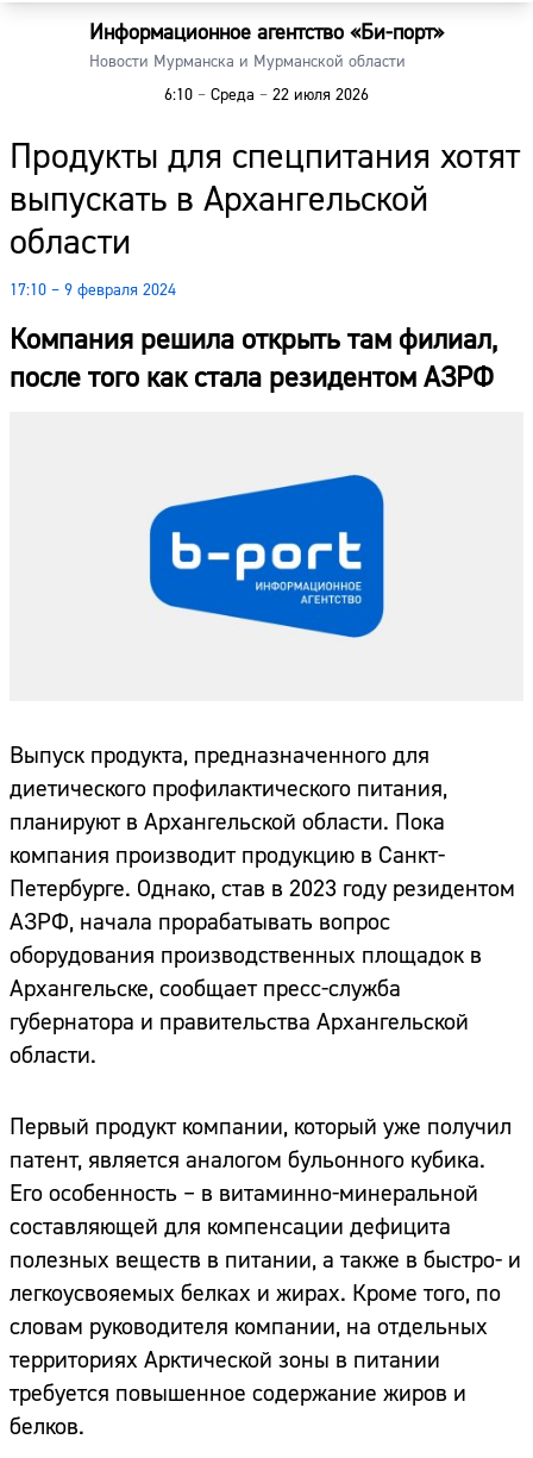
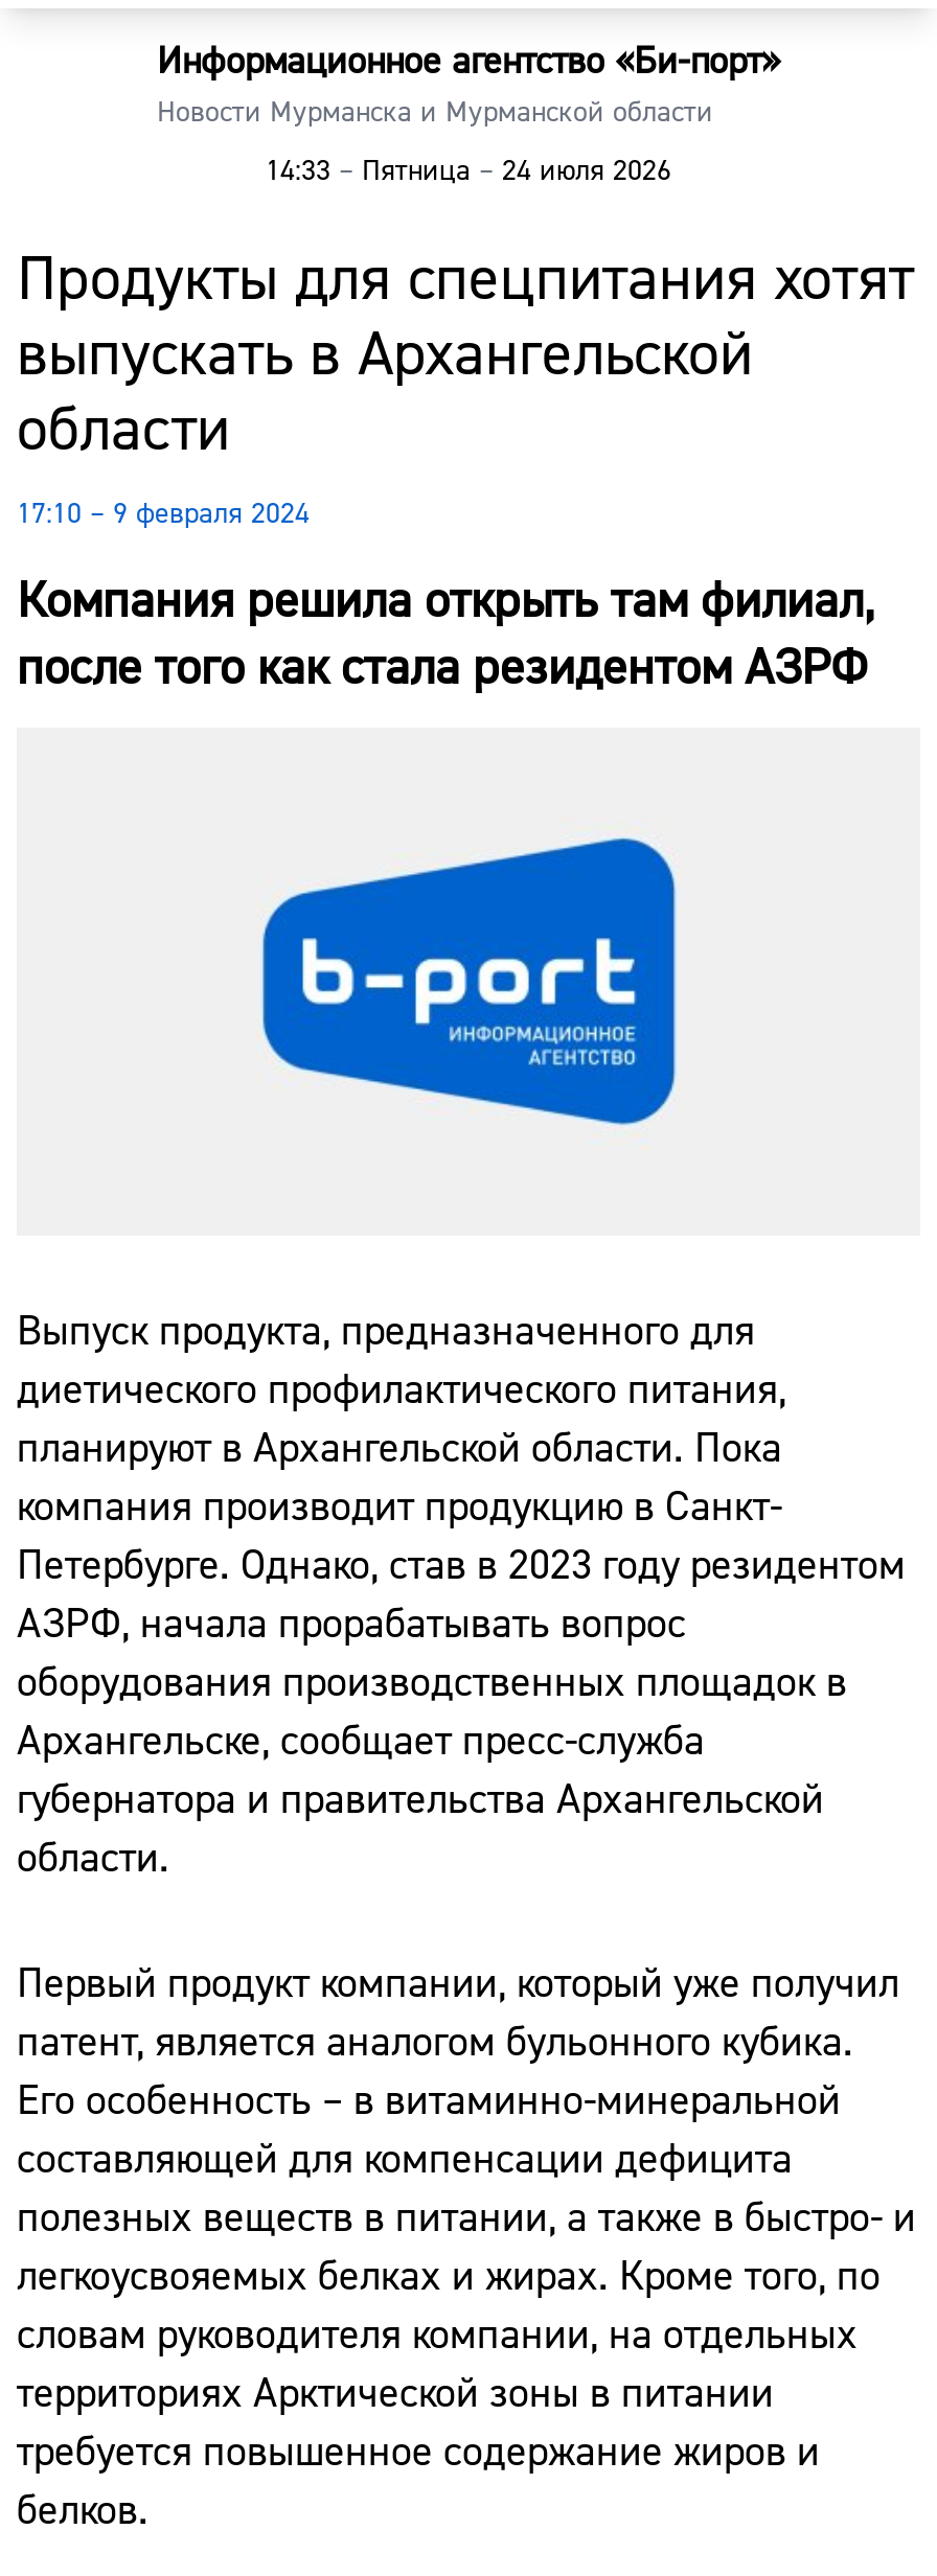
[164,85,369,106] 6:10 – Среда – 22 июля 2026 -> [266,153,671,191] 14:33 – Пятница – 24 июля 2026

